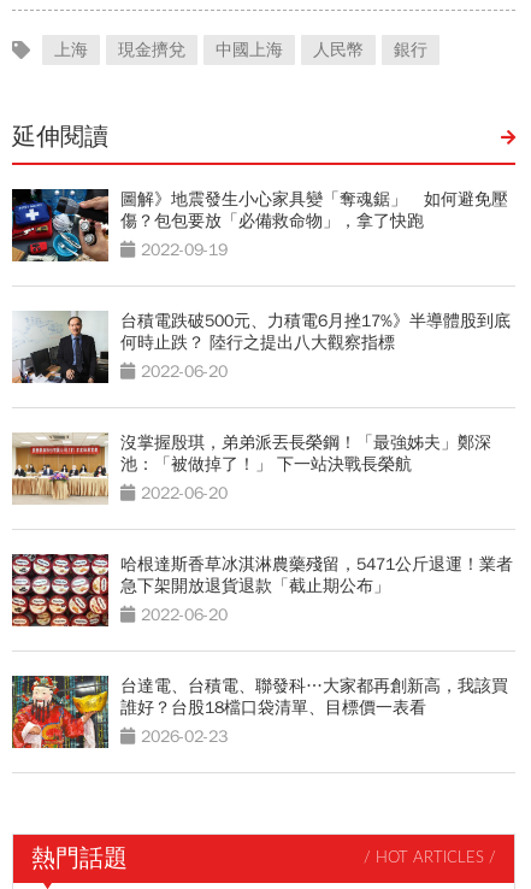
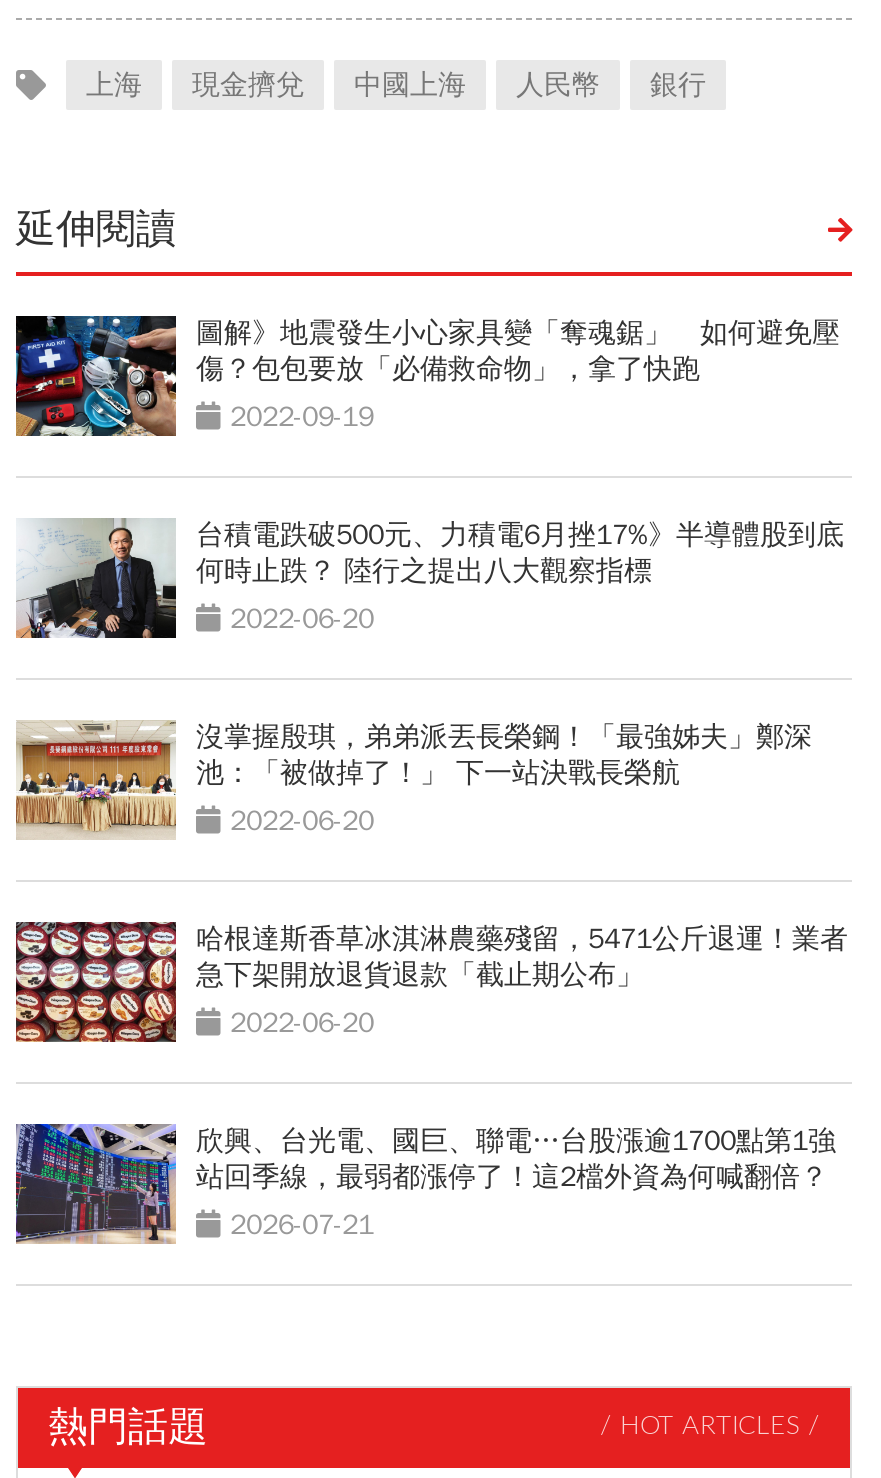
[11,675,508,749] [image] | 台達電、台積電、聯發科…大家都再創新高，我該買 | 誰好？台股18檔口袋清單、目標價一表看 | 2026-02-23 -> [14,1122,836,1244] [image] | 欣興、台光電、國巨、聯電…台股漲逾1700點第1強 | 站回季線，最弱都漲停了！這2檔外資為何喊翻倍？ | 2026-07-21

